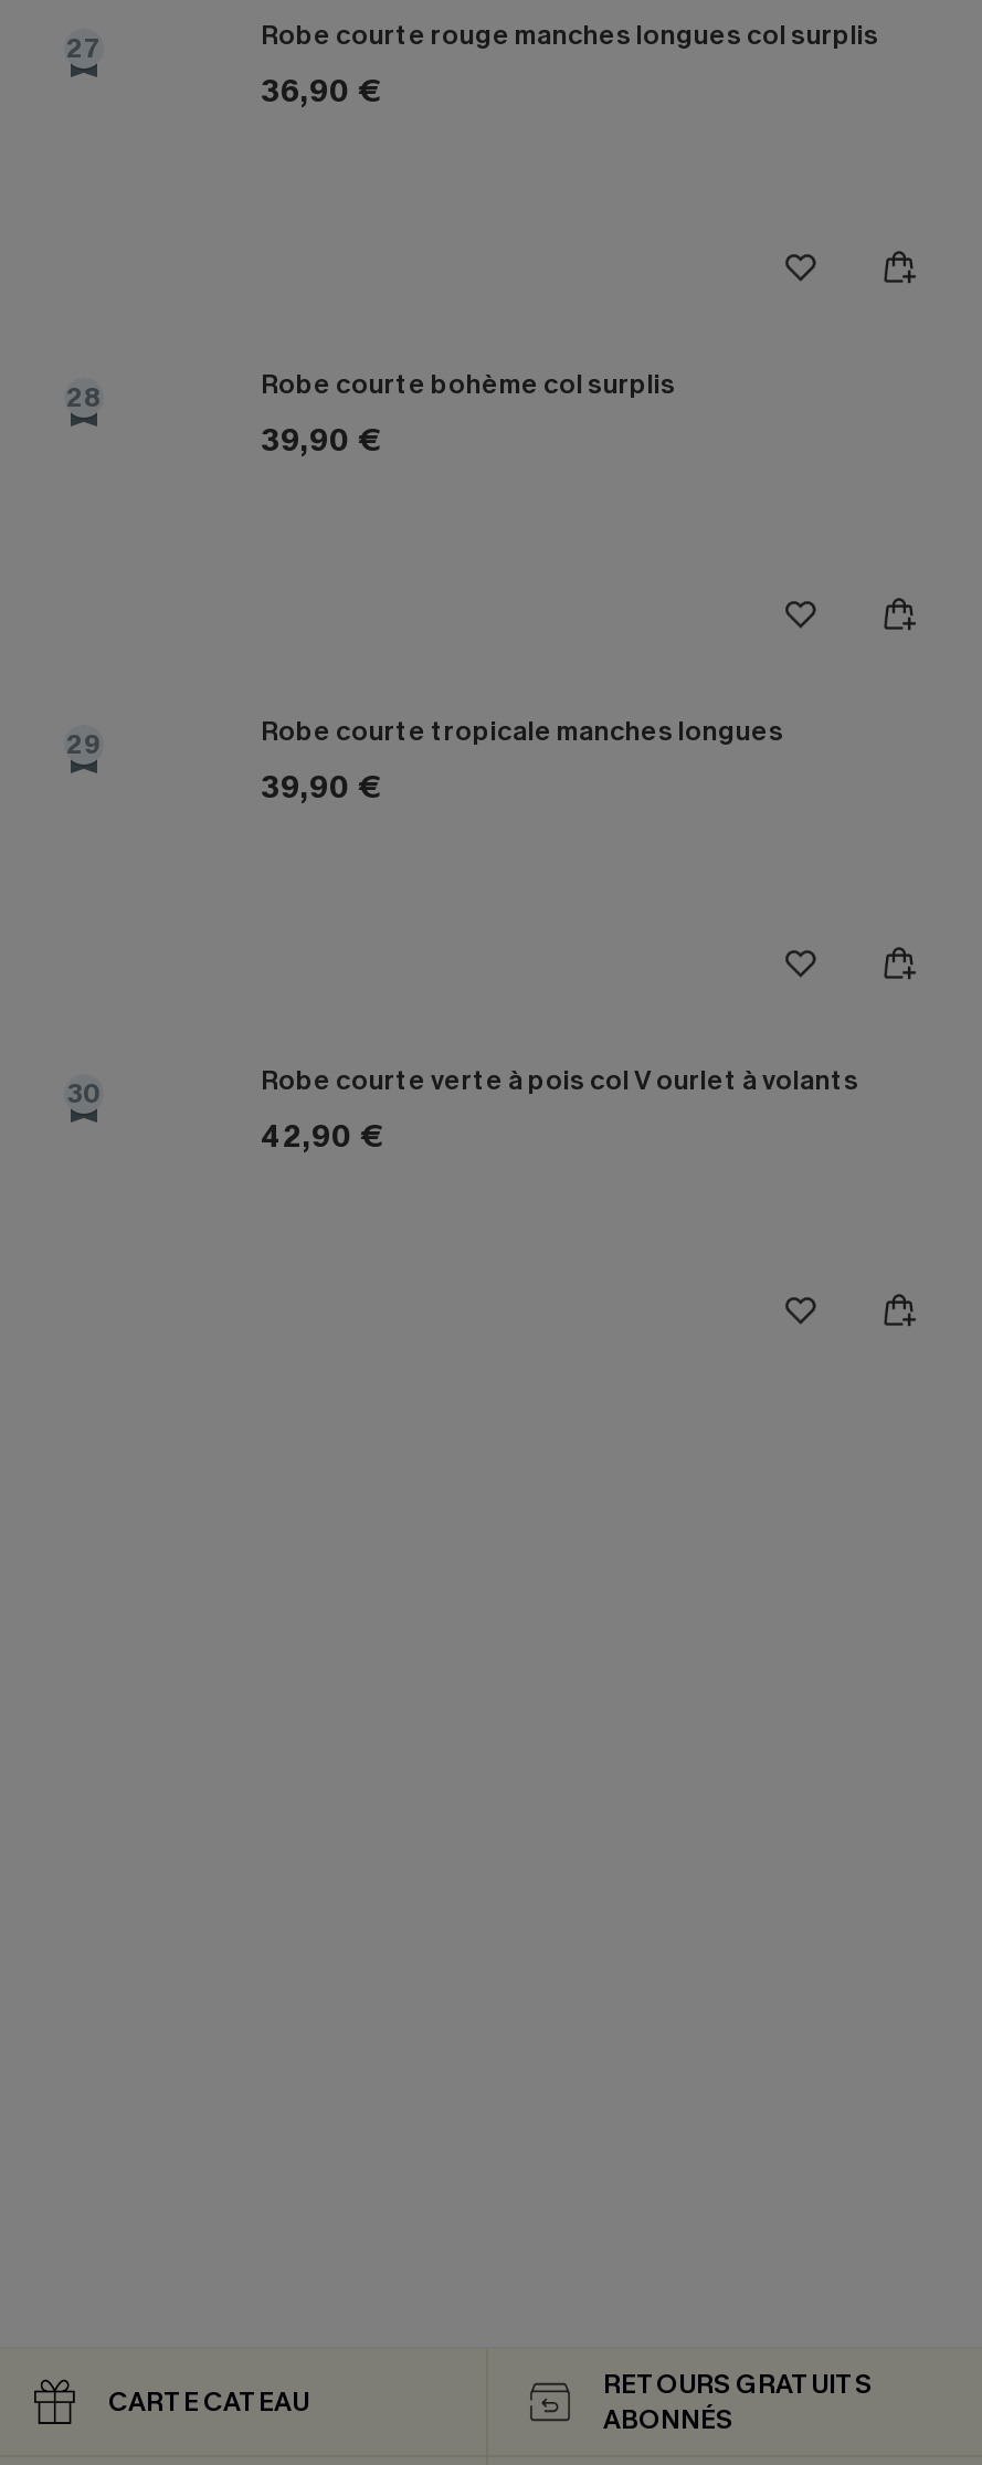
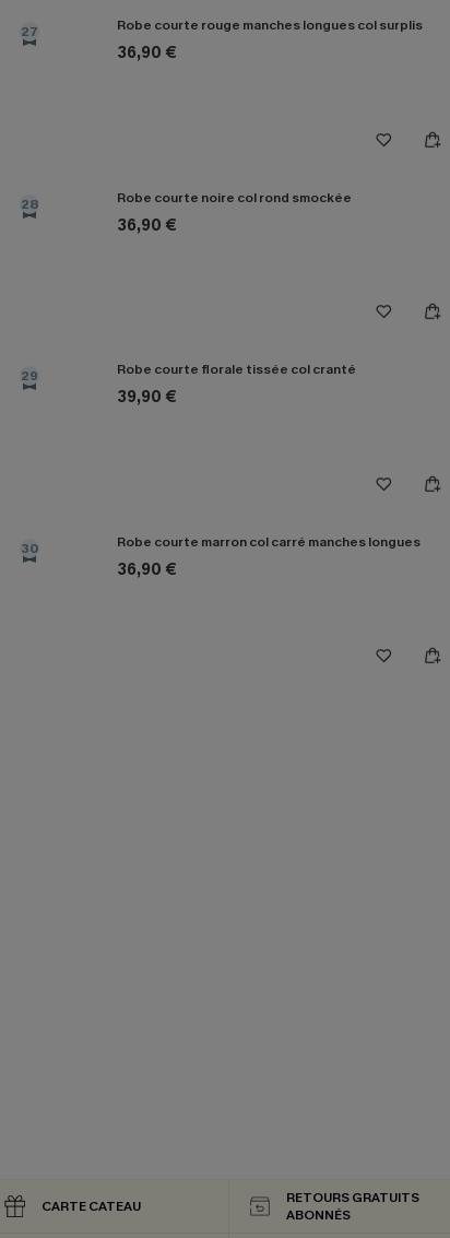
[261,366,676,461] Robe courte bohème col surplis | 39,90 € -> [117,188,352,235] Robe courte noire col rond smockée | 36,90 €
[261,714,784,749] Robe courte tropicale manches longues -> [117,361,356,378] Robe courte florale tissée col cranté
[261,1062,859,1157] Robe courte verte à pois col V ourlet à volants | 42,90 € -> [117,533,421,580] Robe courte marron col carré manches longues | 36,90 €

